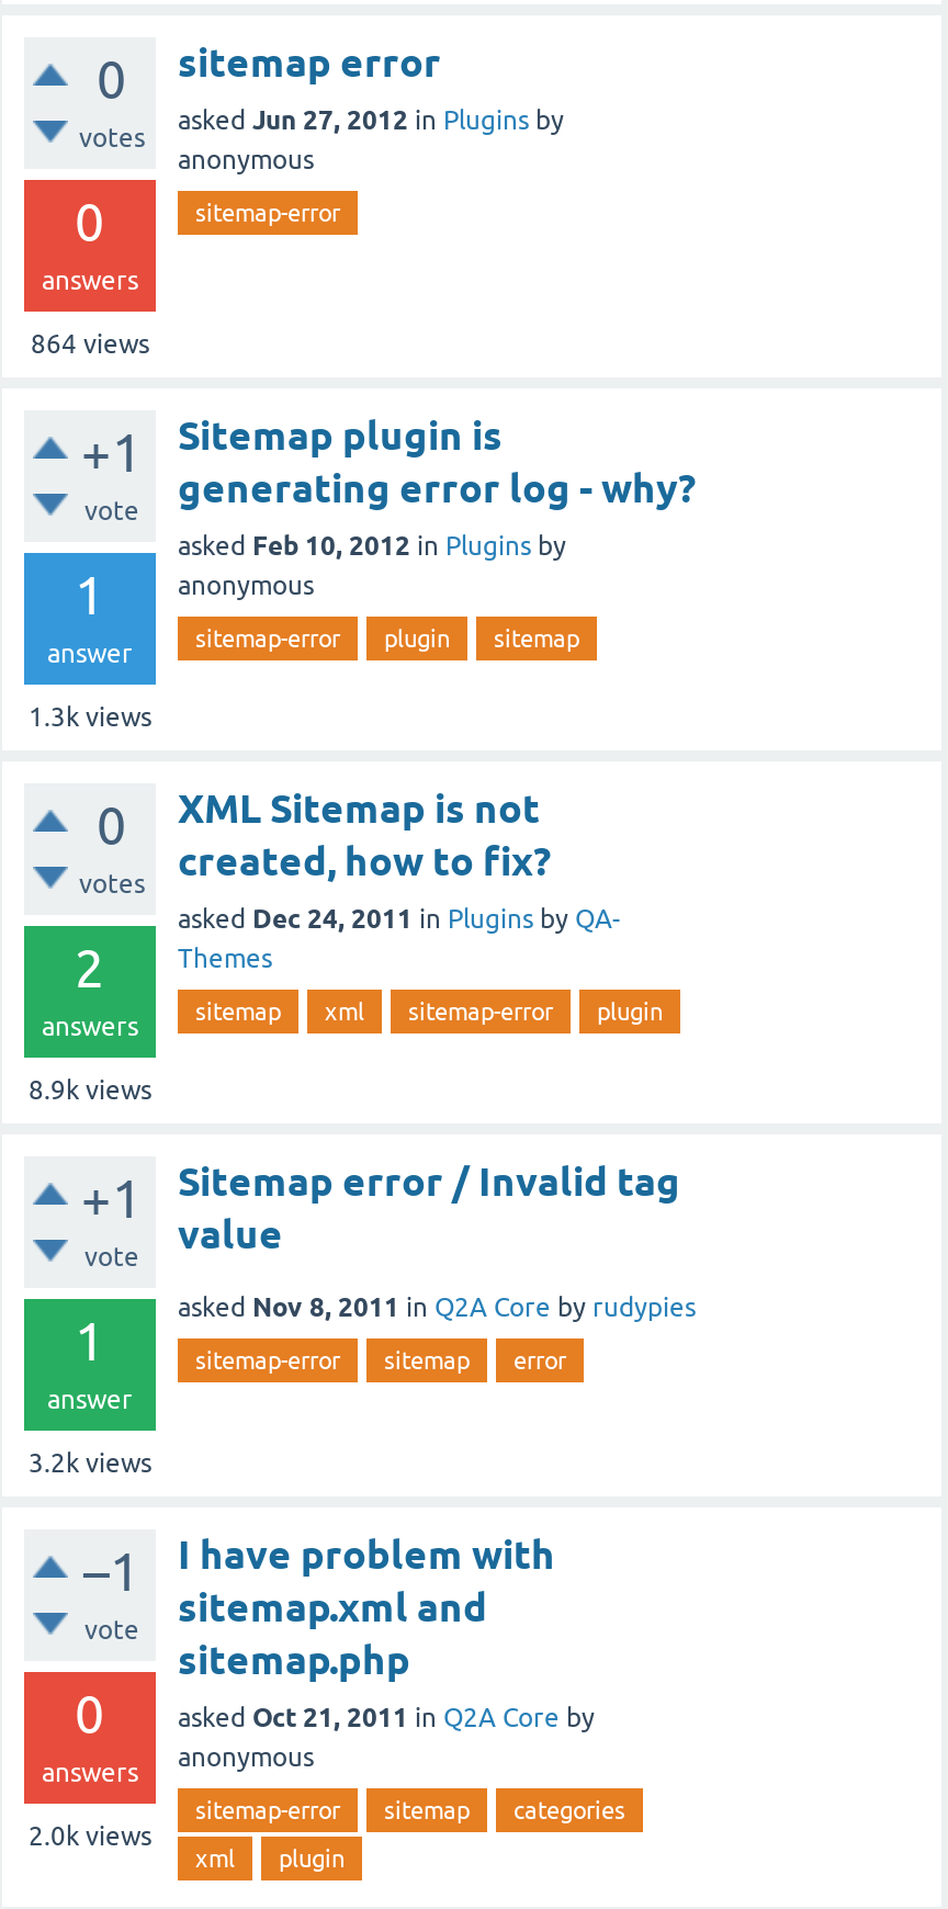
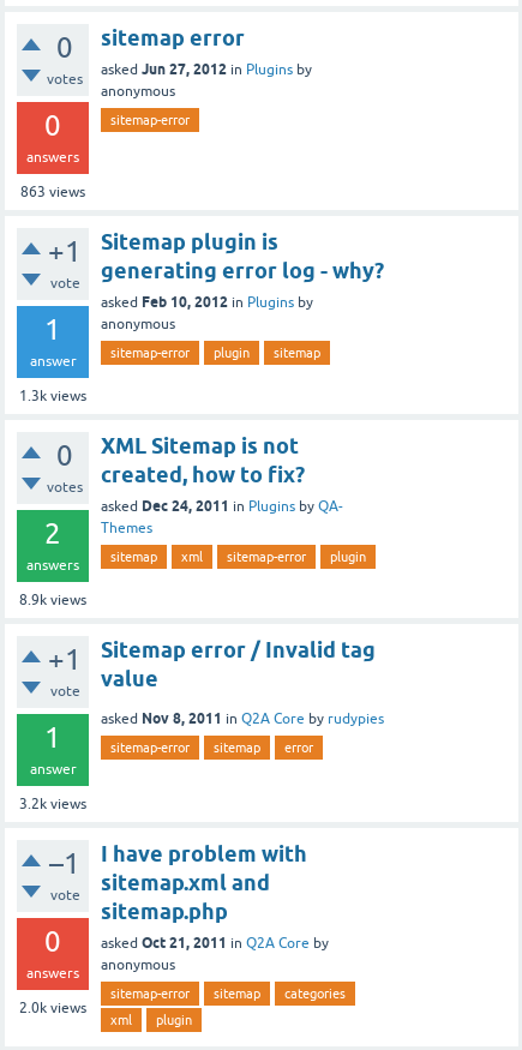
[31,329,149,360] 864 views -> [20,184,85,200] 863 views

